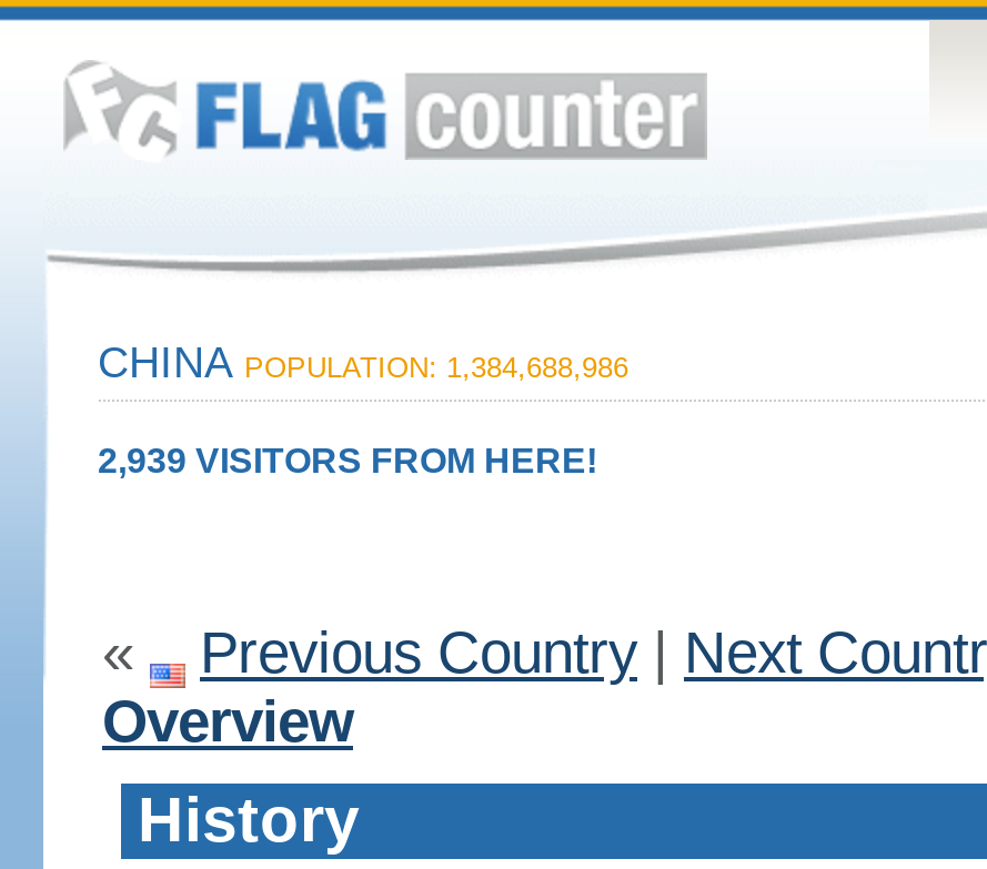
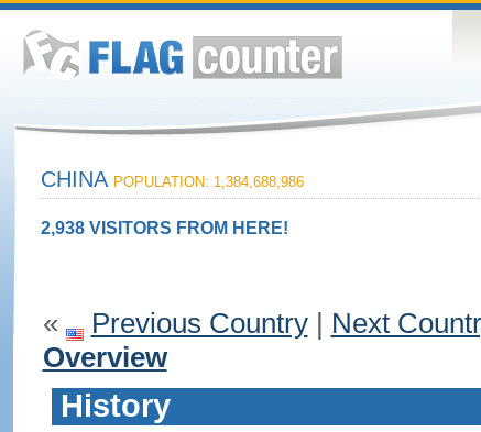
[98,442,597,479] 2,939 VISITORS FROM HERE! -> [40,219,288,237] 2,938 VISITORS FROM HERE!

